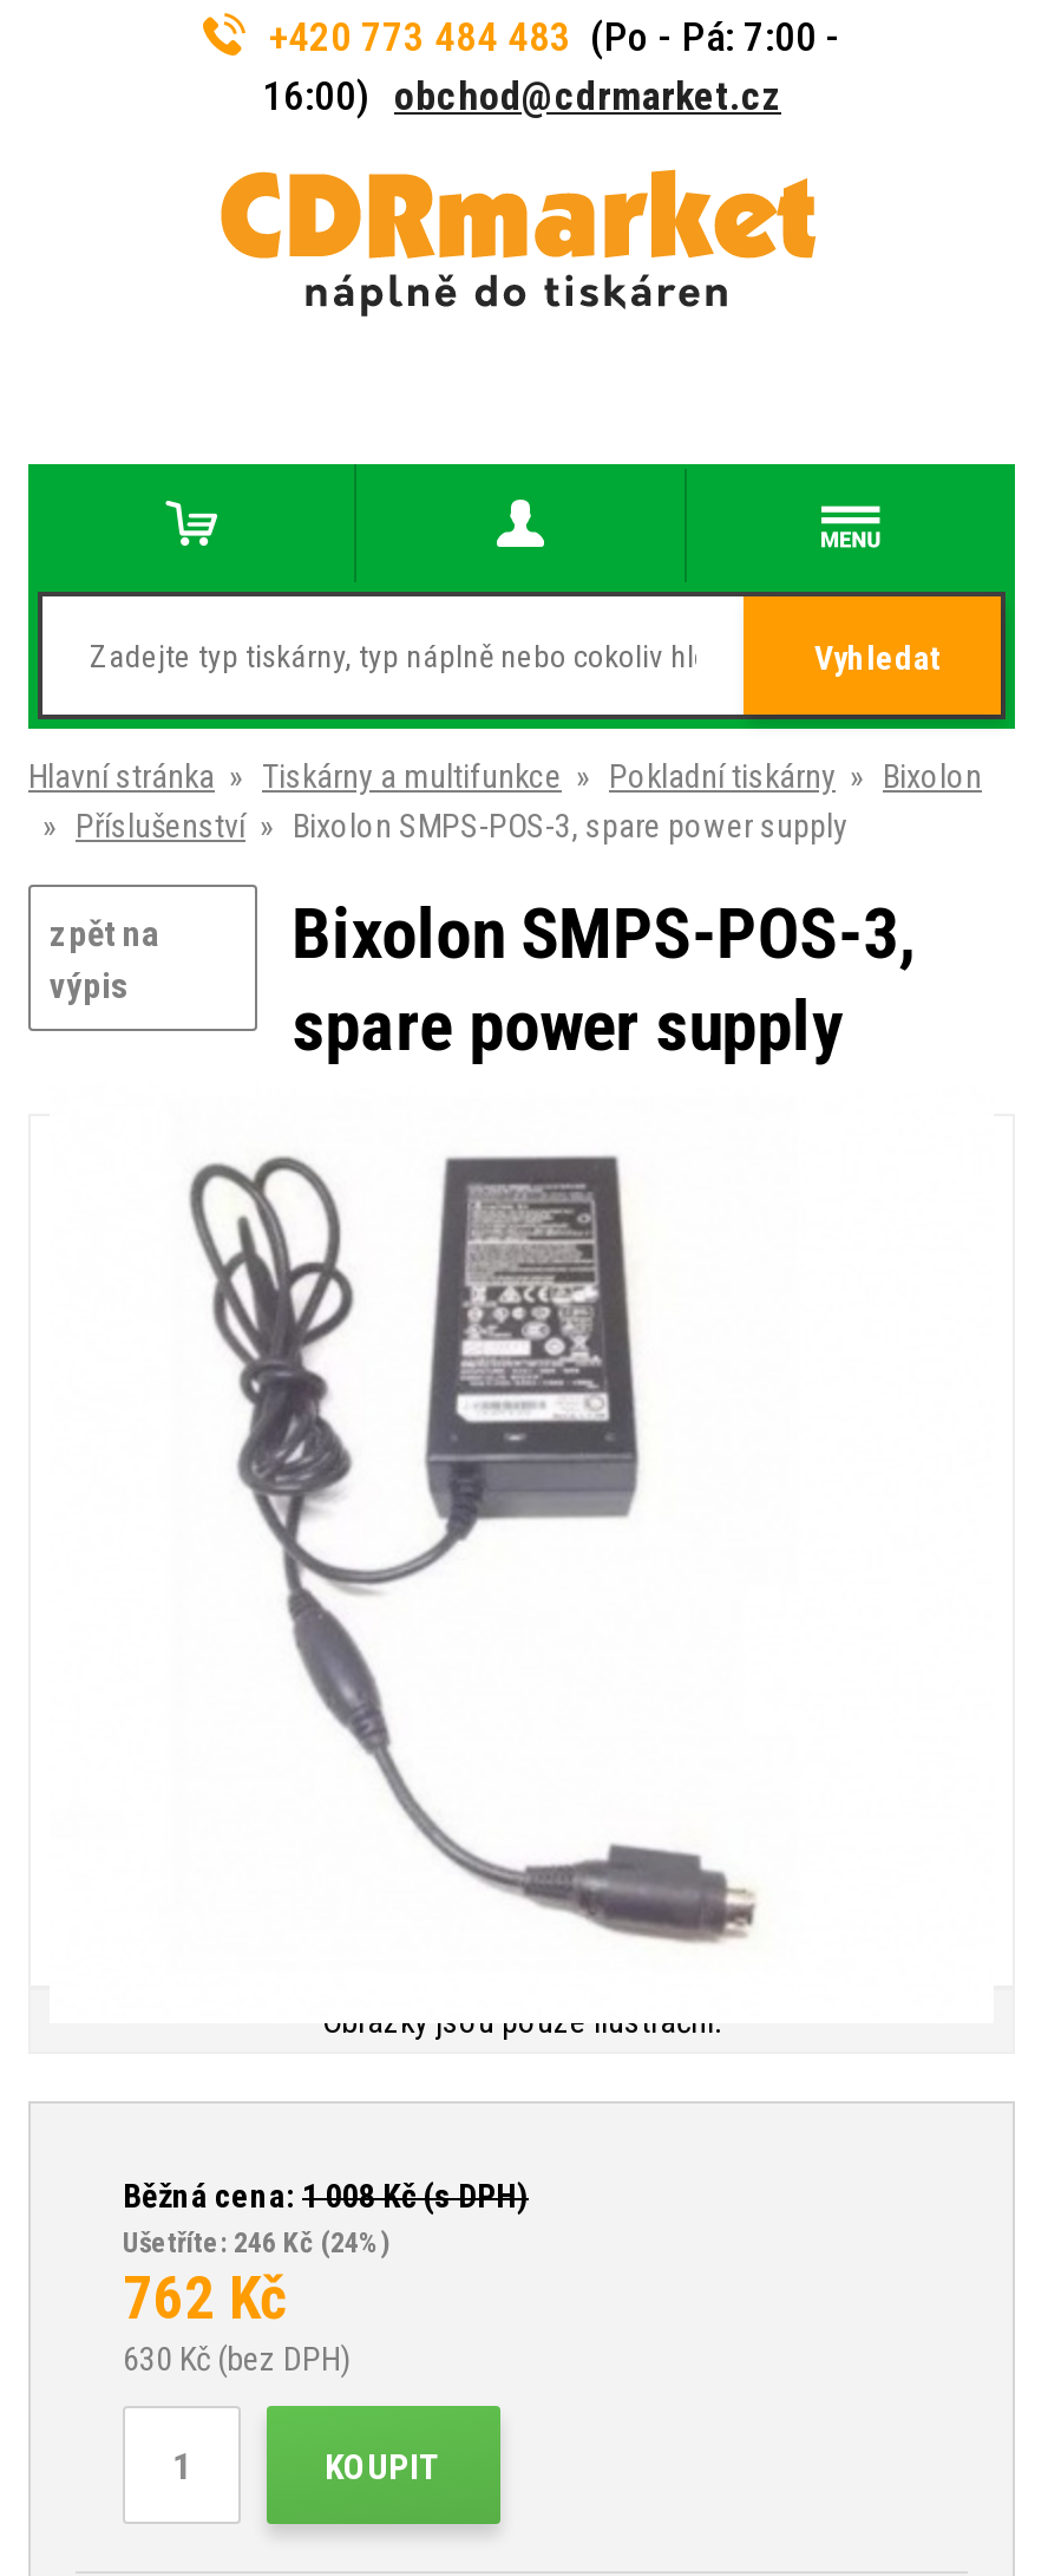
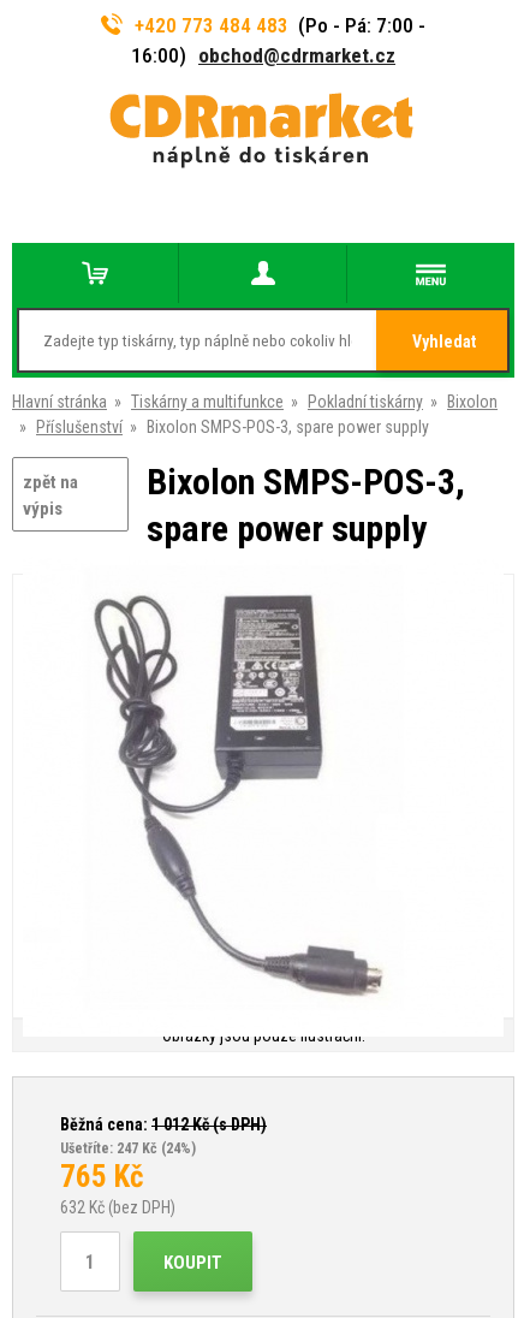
[123,2177,529,2215] Běžná cena: 1 008Kč (s DPH) -> [60,1115,267,1134] Běžná cena: 1 012Kč (s DPH)
[123,2226,389,2259] Ušetříte: 246 Kč (24%) -> [60,1140,196,1157] Ušetříte: 247 Kč (24%)
[123,2264,288,2333] 762 Kč -> [60,1159,144,1194] 765 Kč
[123,2340,349,2378] 630 Kč (bez DPH) -> [60,1198,175,1217] 632 Kč (bez DPH)

